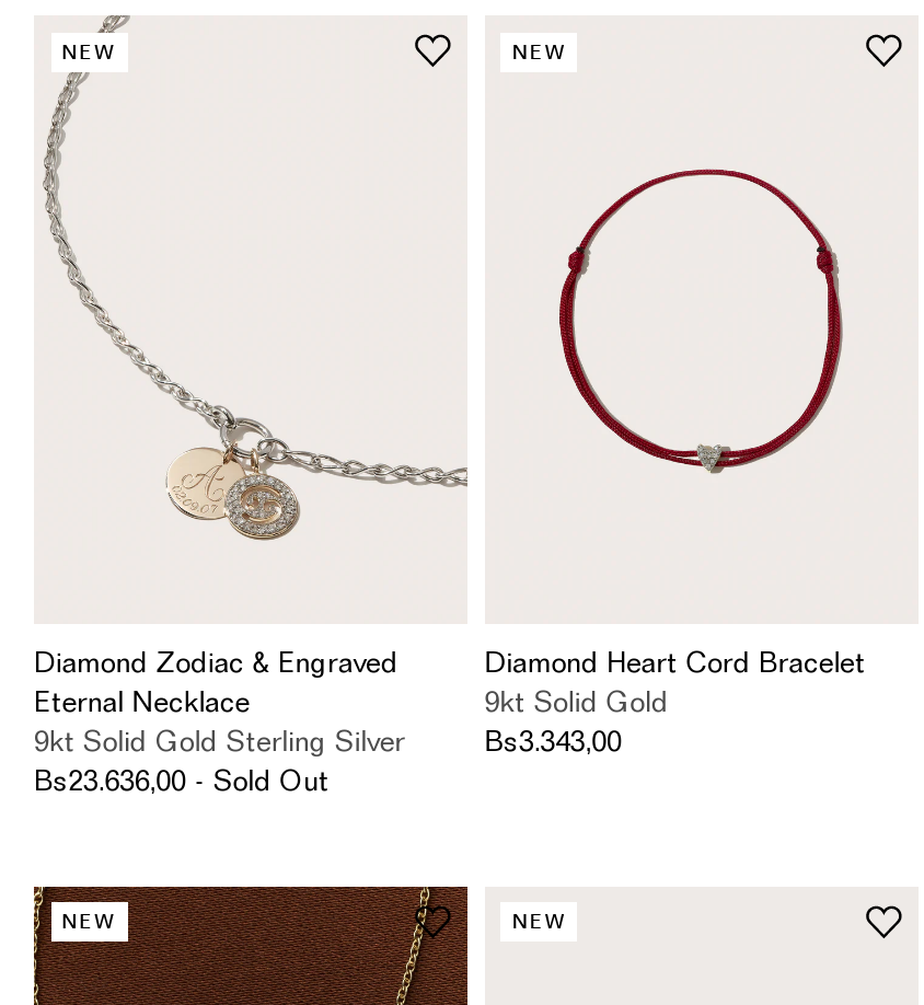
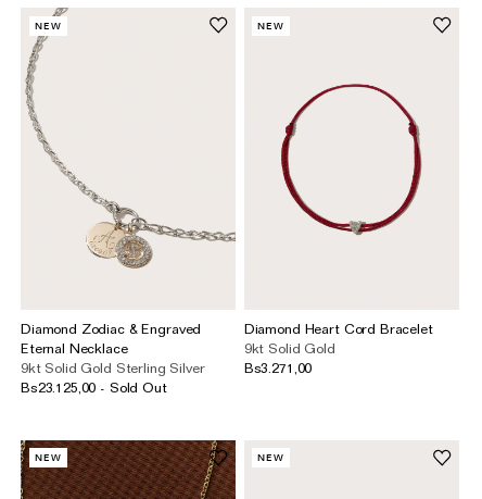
[485,722,621,757] Bs3.343,00 -> [244,358,312,376] Bs3.271,00
[34,761,329,796] Bs23.636,00 - Sold Out -> [21,378,167,395] Bs23.125,00 - Sold Out

